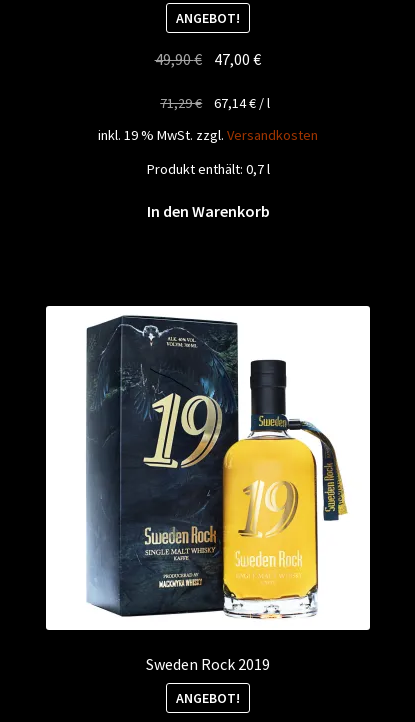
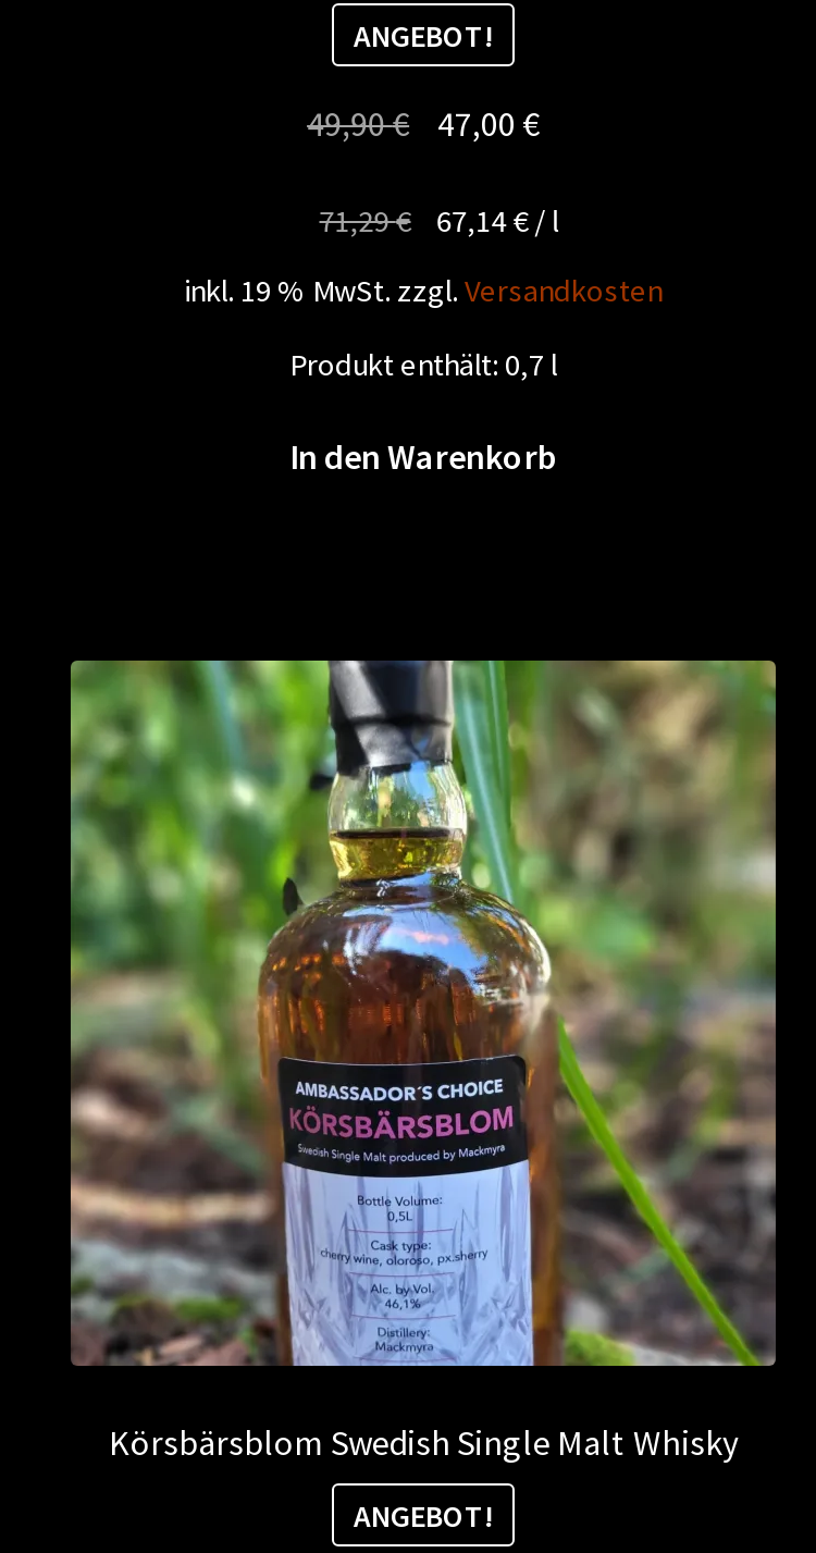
[45,305,371,674] [image] | Sweden Rock 2019 -> [69,660,778,1464] [image] | Körsbärsblom Swedish Single Malt Whisky

